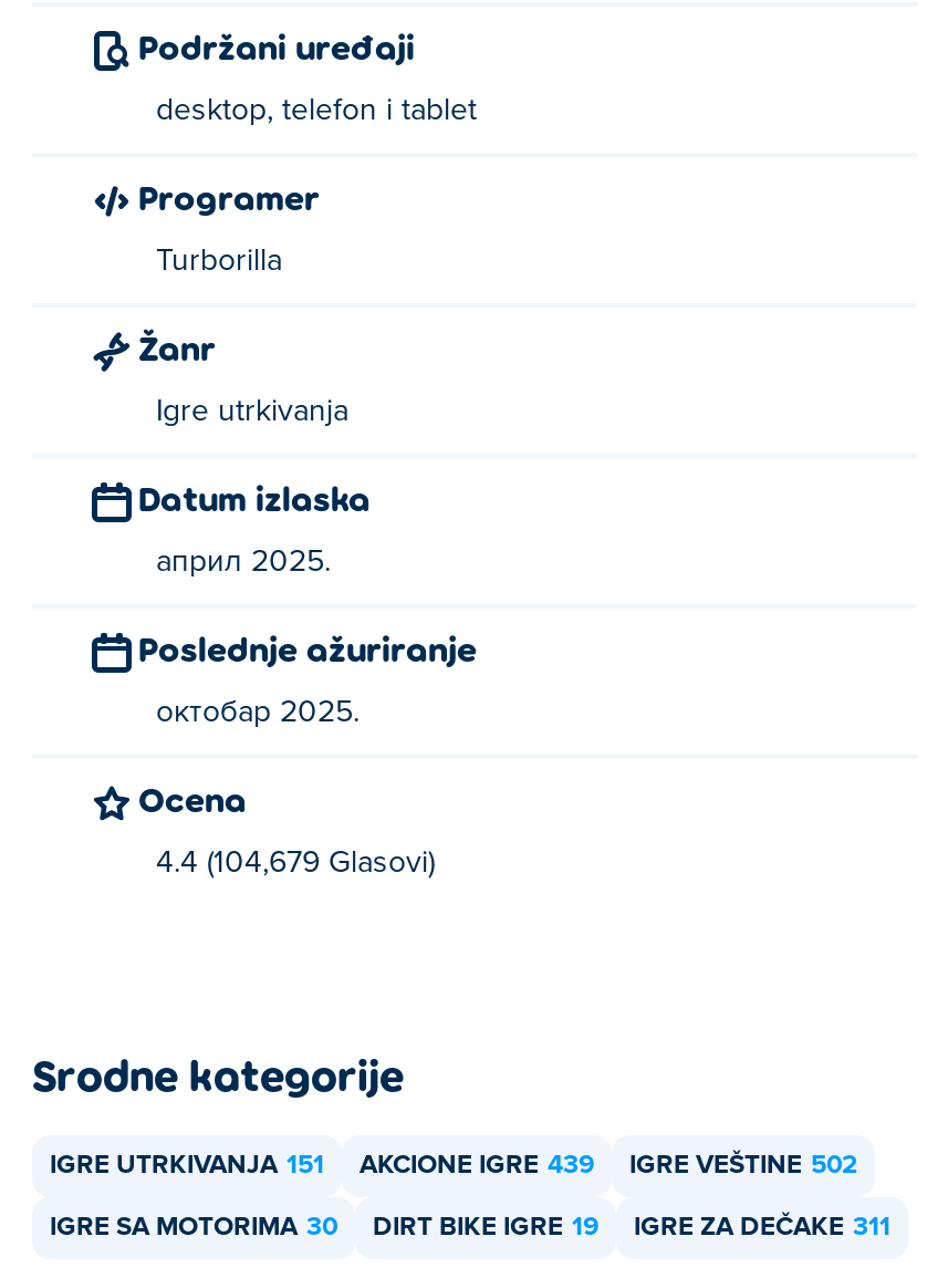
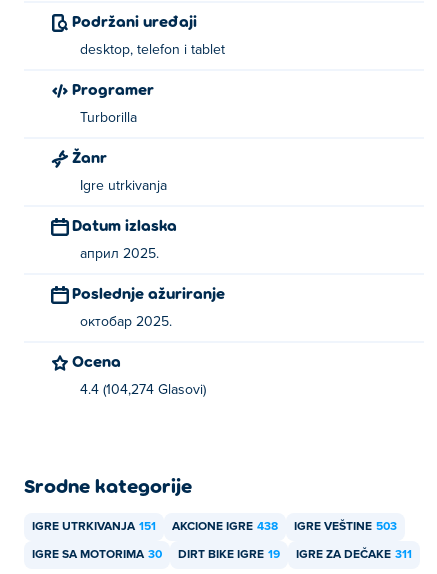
[156,848,435,879] 4.4 (104,679 Glasovi) -> [80,383,206,397] 4.4 (104,274 Glasovi)
[360,1153,594,1180] AKCIONE IGRE 439 -> [172,521,278,533] AKCIONE IGRE 438
[629,1153,857,1180] IGRE VEŠTINE 502 -> [294,521,397,533] IGRE VEŠTINE 503

